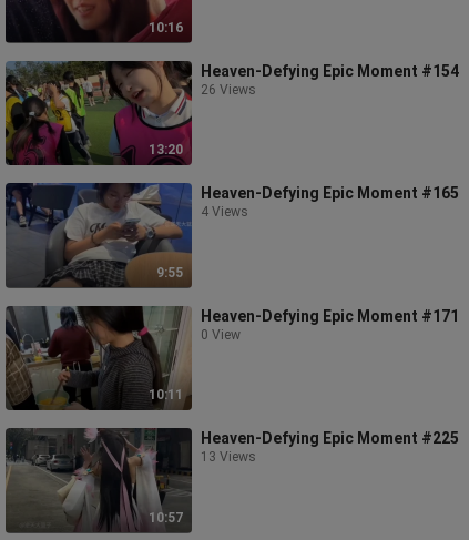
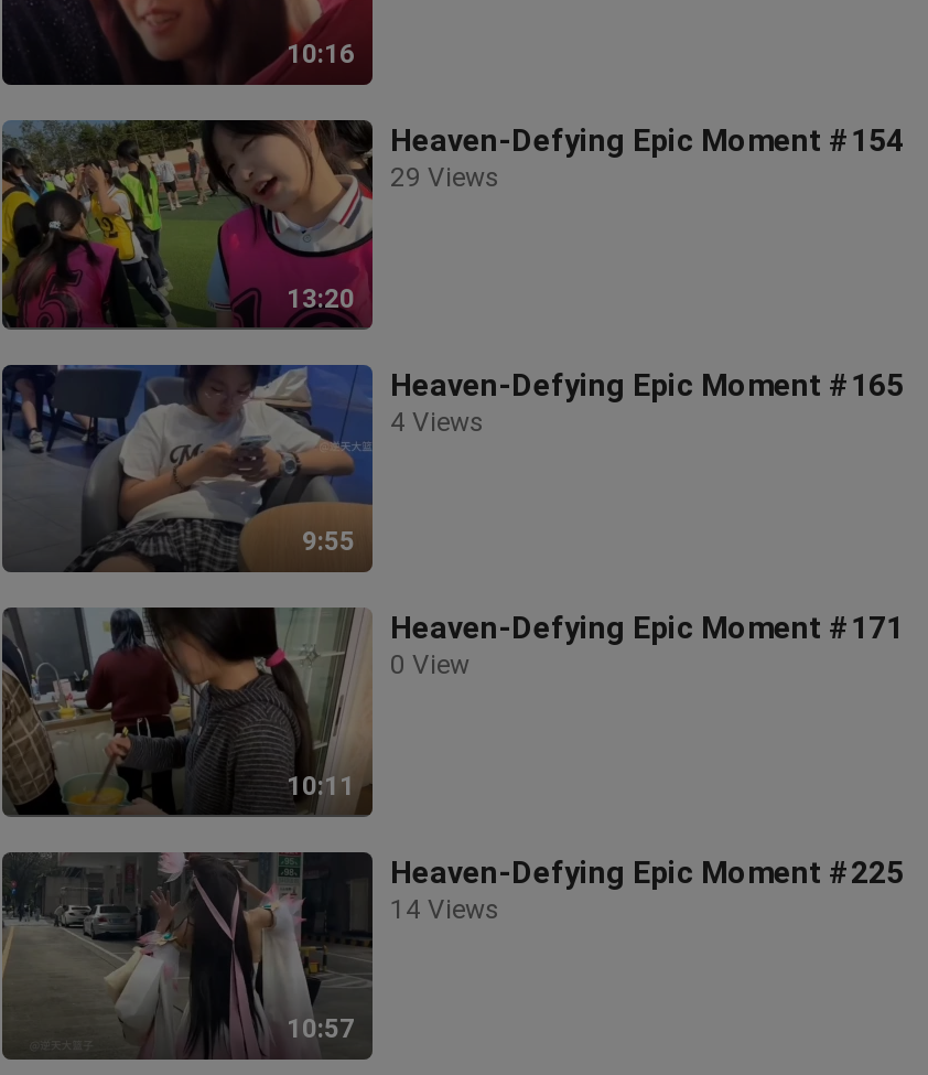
[201,81,256,97] 26 Views -> [390,162,500,193] 29 Views
[201,449,256,465] 13 Views -> [390,893,500,924] 14 Views

